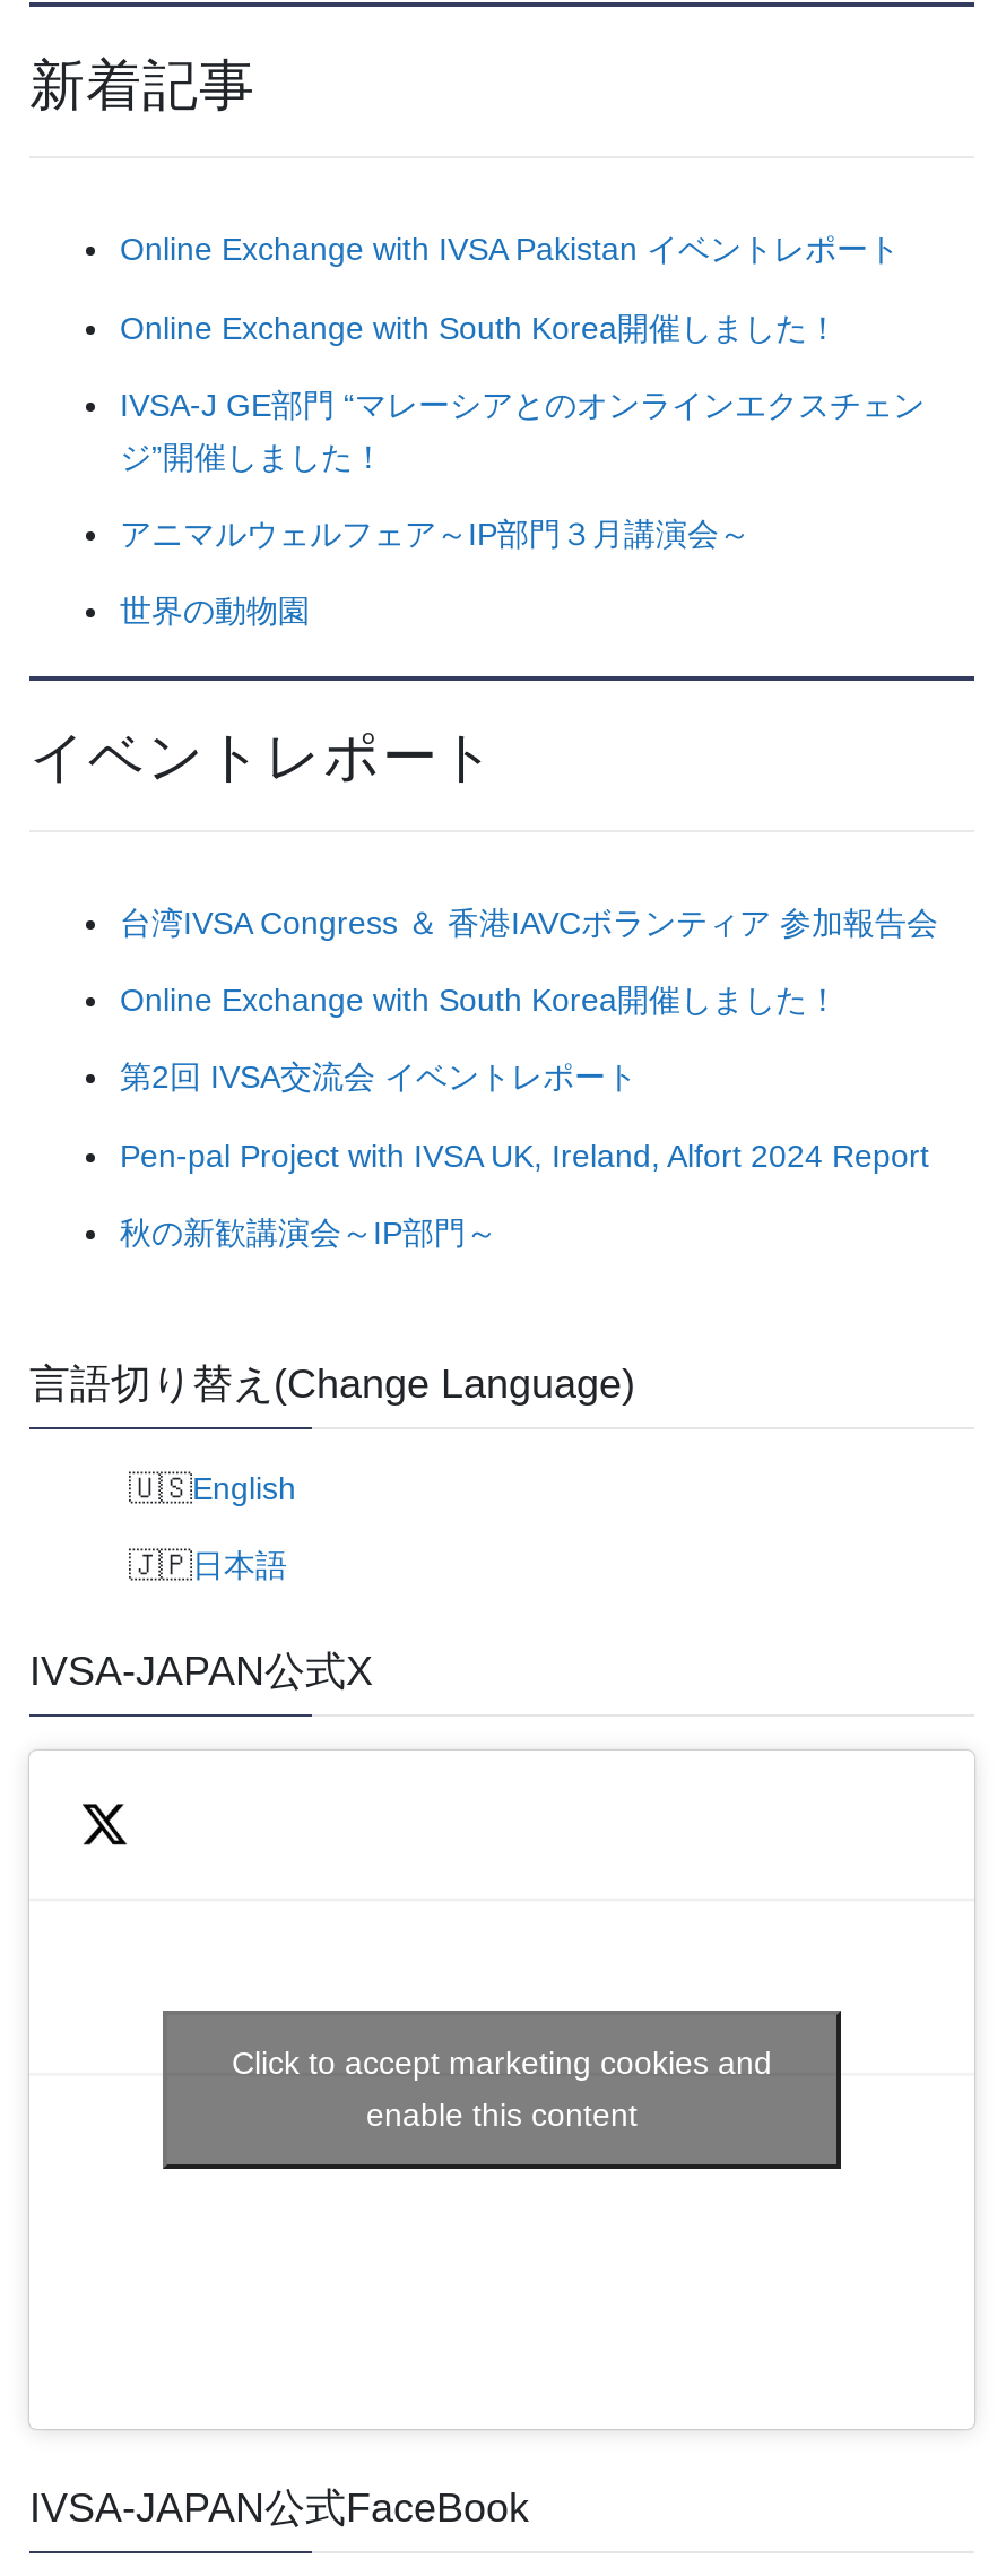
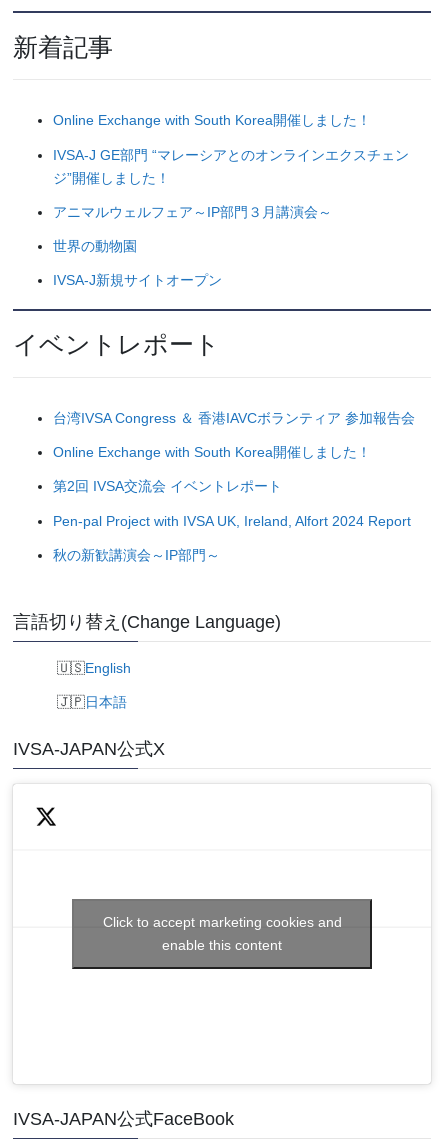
[120,231,900,268] Online Exchange with IVSA Pakistan イベントレポート -> none
moved [120,309,925,629] -> [53,112,409,254]: Online Exchange with South Korea開催しました！ | IVSA-J GE部門 “マレーシアとのオンラインエクスチェン | ジ”開催しました！ | アニマルウェルフェア～IP部門３月講演会～ | 世界の動物園
none -> [53,272,222,288] IVSA-J新規サイトオープン

